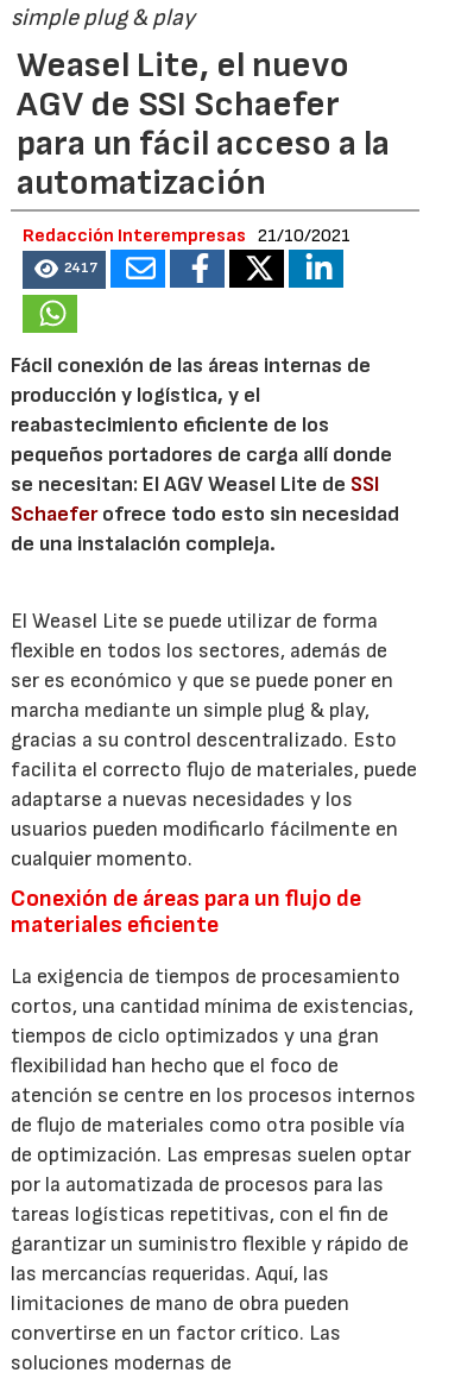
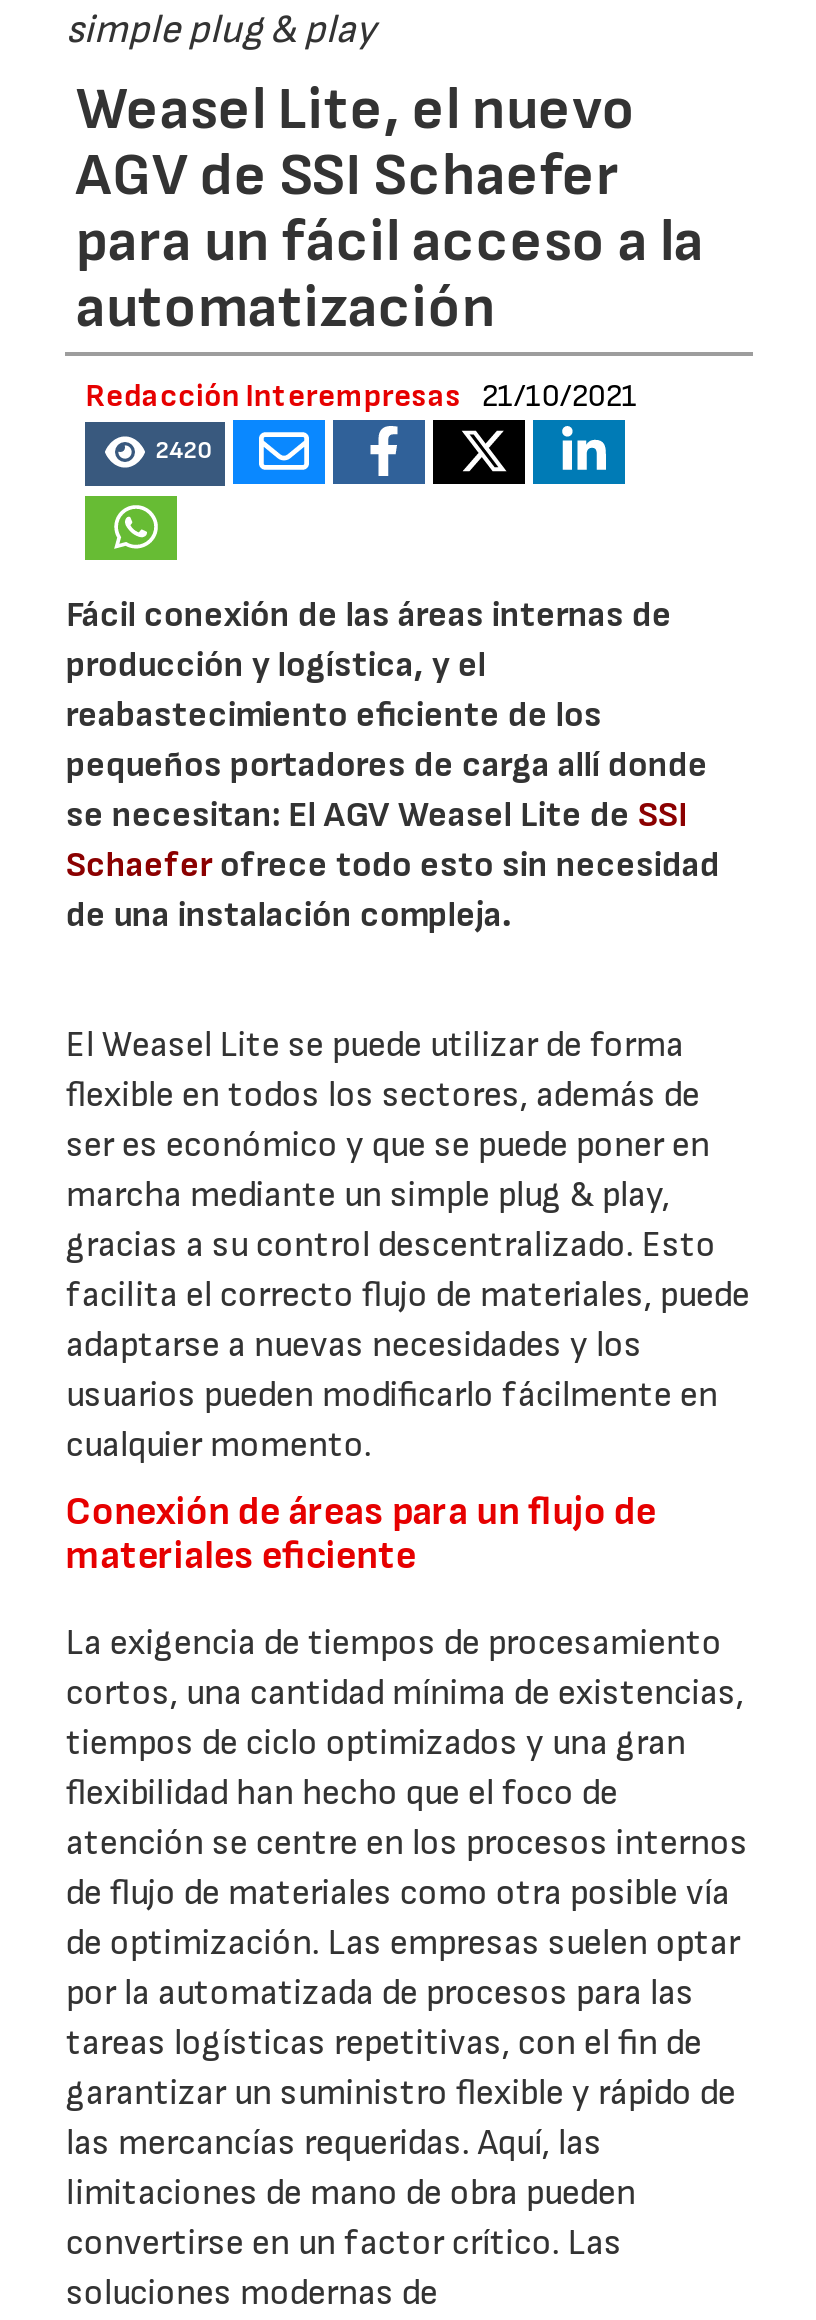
[65,259,98,277] 2417 -> [156,436,212,466] 2420

